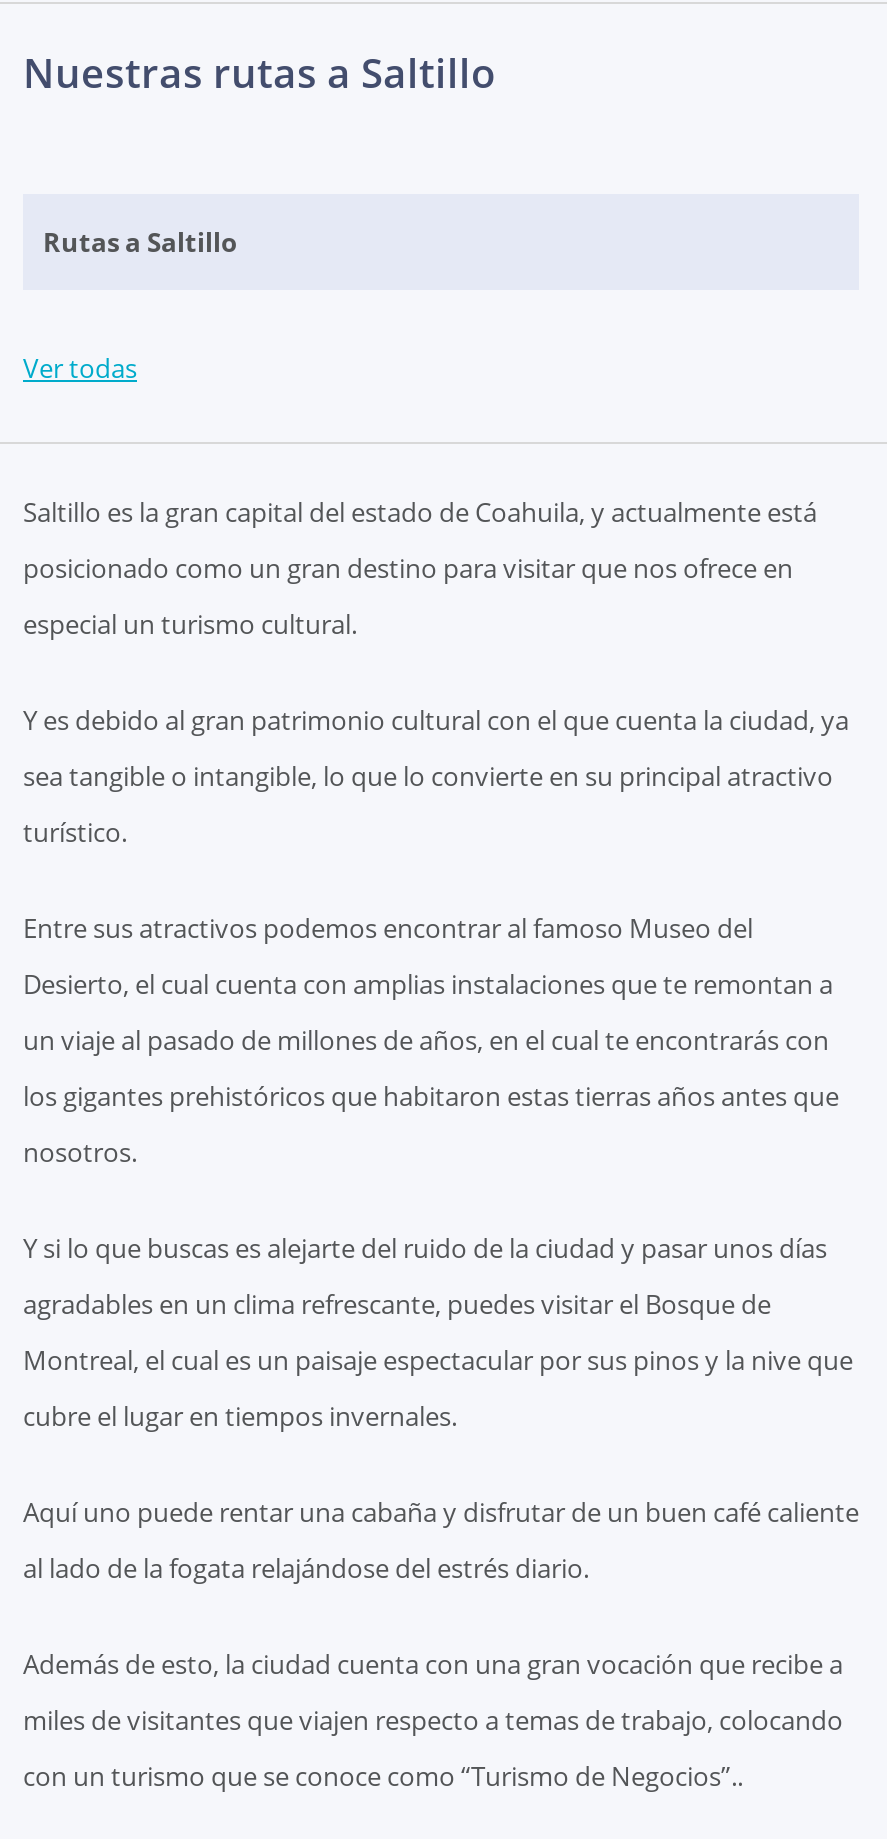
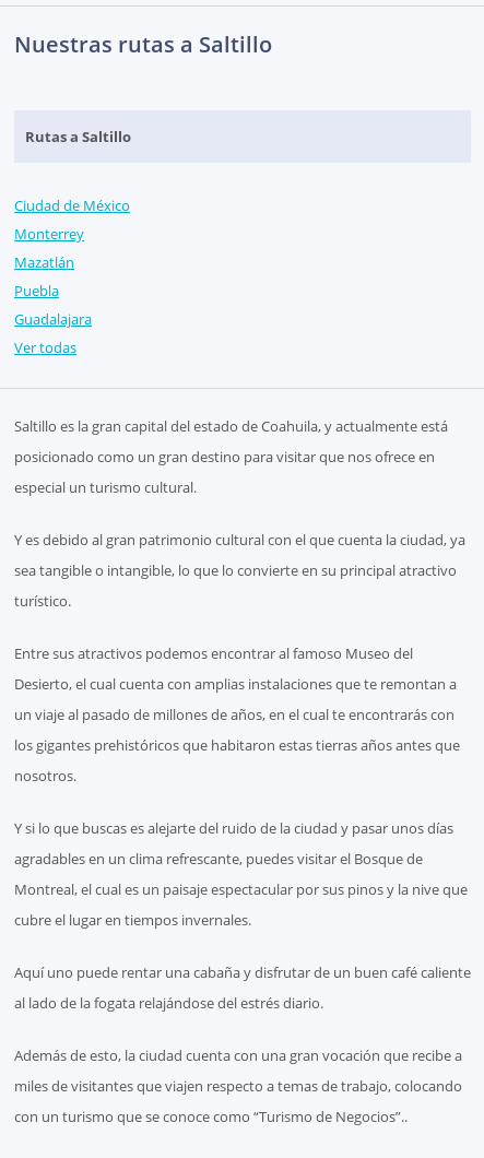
none -> [14,196,130,329] Ciudad de México | Monterrey | Mazatlán | Puebla | Guadalajara

